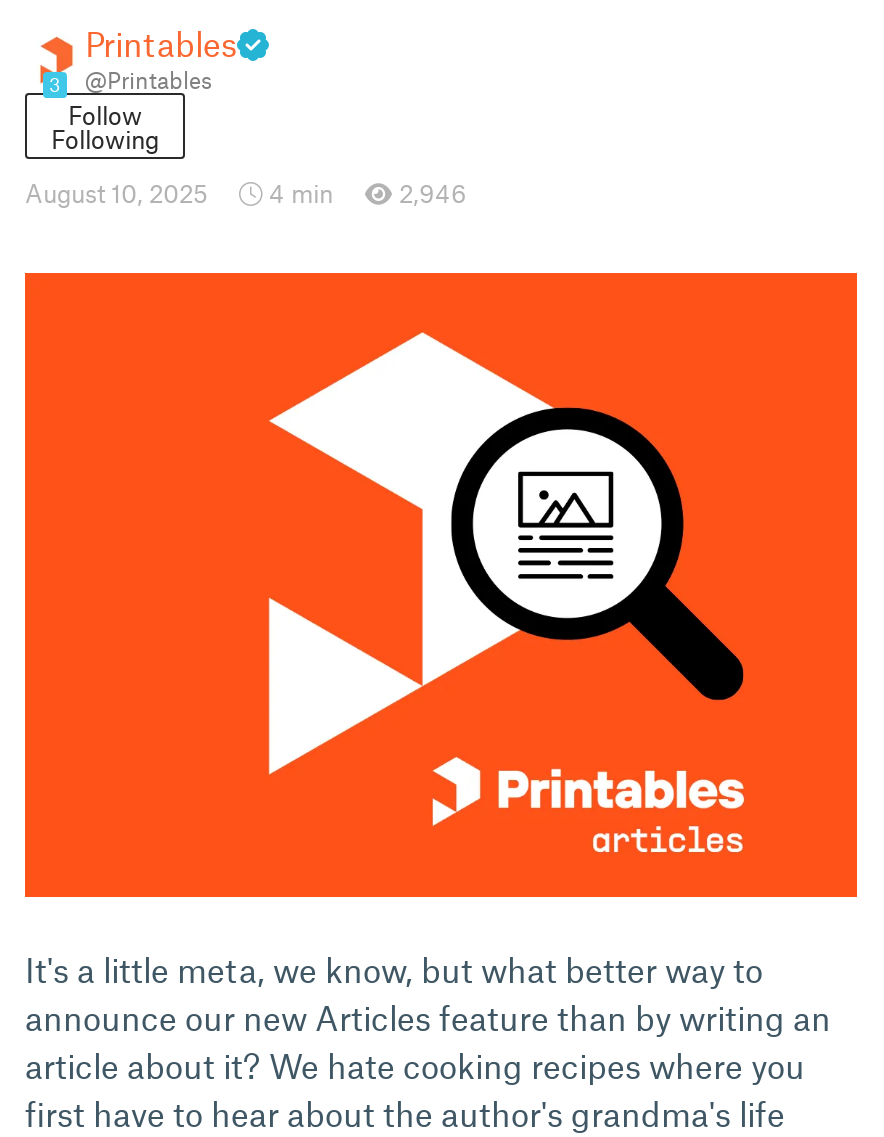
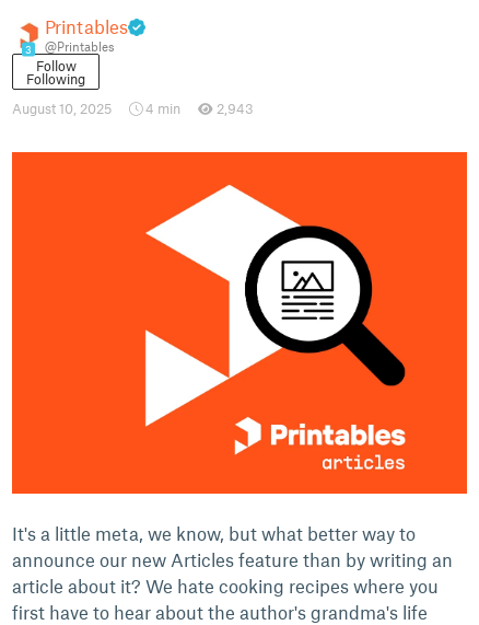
[25,177,467,209] August 10, 2025 4 min 2,946 -> [12,100,254,117] August 10, 2025 4 min 2,943

